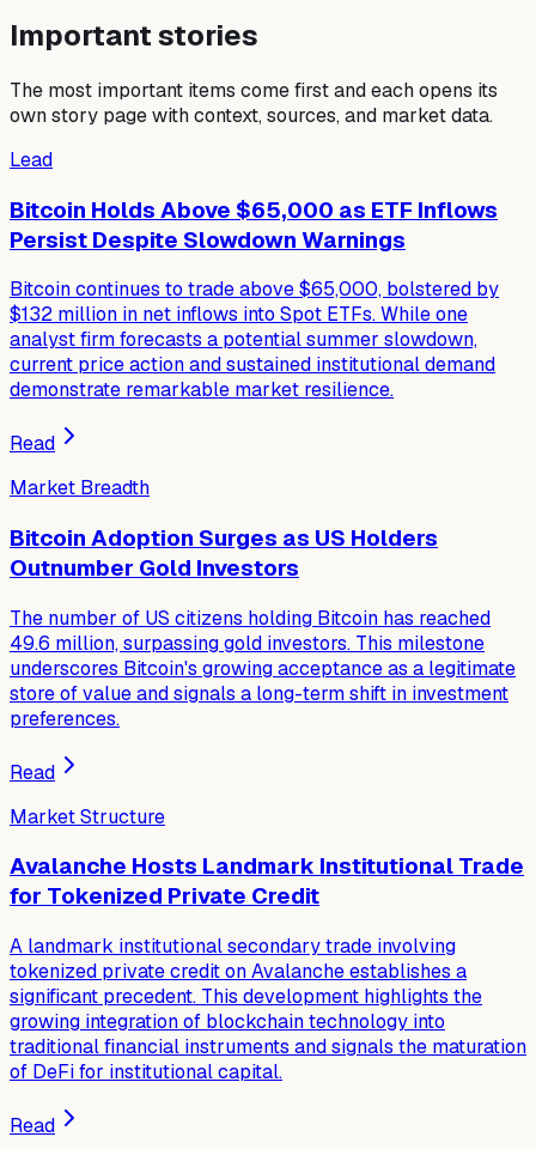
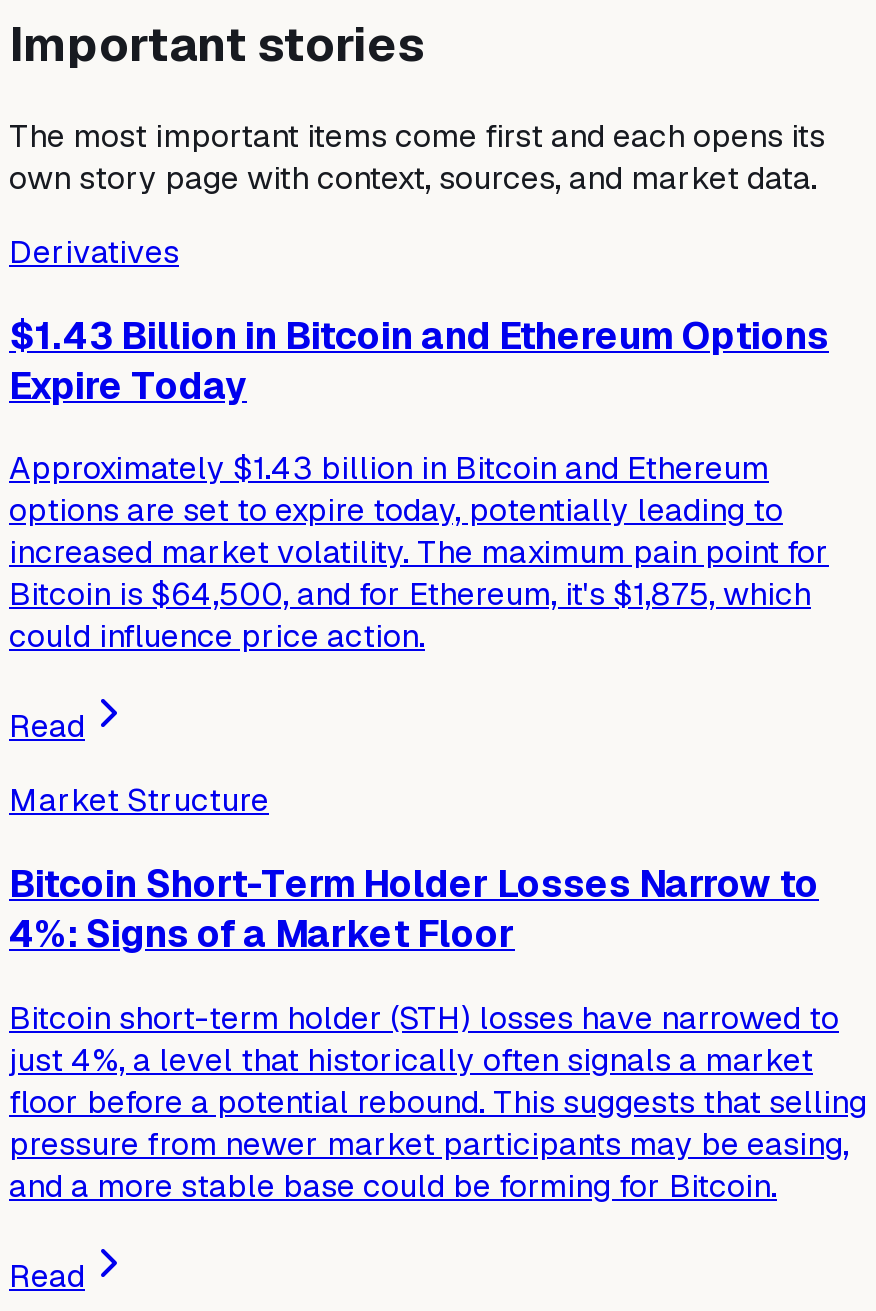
[10,147,516,731] Lead | Bitcoin Holds Above $65,000 as ETF Inflows | Persist Despite Slowdown Warnings | Bitcoin continues to trade above $65,000, bolstered by | $132 million in net inflows into Spot ETFs. While one | analyst firm forecasts a potential summer slowdown, | current price action and sustained institutional demand | demonstrate remarkable market resilience. | Read | Market Breadth | Bitcoin Adoption Surges as US Holders | Outnumber Gold Investors | The number of US citizens holding Bitcoin has reached | 49.6 million, surpassing gold investors. This milestone | underscores Bitcoin's growing acceptance as a legitimate | store of value and signals a long-term shift in investment | preferences. -> [9,231,829,657] Derivatives | $1.43 Billion in Bitcoin and Ethereum Options | Expire Today | Approximately $1.43 billion in Bitcoin and Ethereum | options are set to expire today, potentially leading to | increased market volatility. The maximum pain point for | Bitcoin is $64,500, and for Ethereum, it's $1,875, which | could influence price action.
[10,851,524,911] Avalanche Hosts Landmark Institutional Trade | for Tokenized Private Credit -> [9,859,819,959] Bitcoin Short-Term Holder Losses Narrow to | 4%: Signs of a Market Floor
[10,934,526,1084] A landmark institutional secondary trade involving | tokenized private credit on Avalanche establishes a | significant precedent. This development highlights the | growing integration of blockchain technology into | traditional financial instruments and signals the maturation | of DeFi for institutional capital. -> [9,996,867,1206] Bitcoin short-term holder (STH) losses have narrowed to | just 4%, a level that historically often signals a market | floor before a potential rebound. This suggests that selling | pressure from newer market participants may be easing, | and a more stable base could be forming for Bitcoin.

